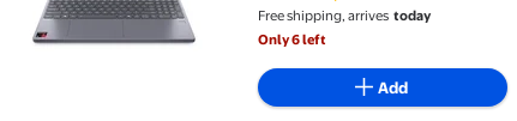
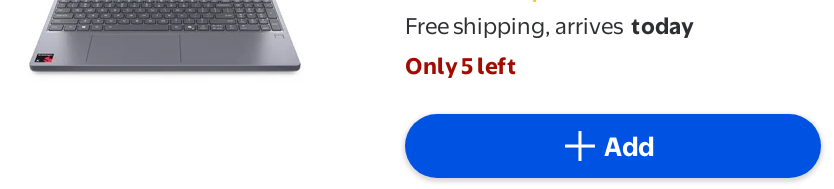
[258,31,326,48] Only 6 left -> [405,52,517,80] Only 5 left

